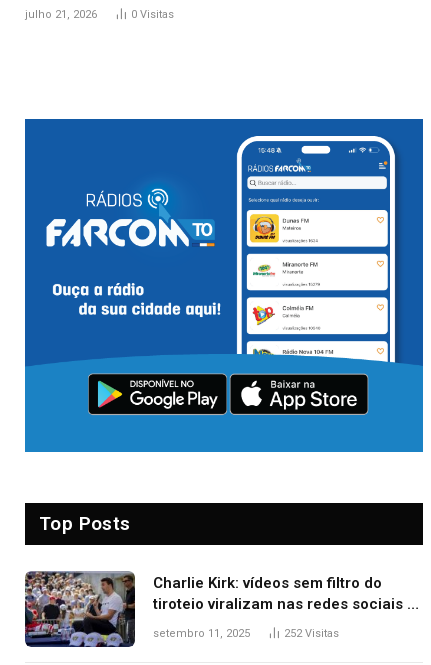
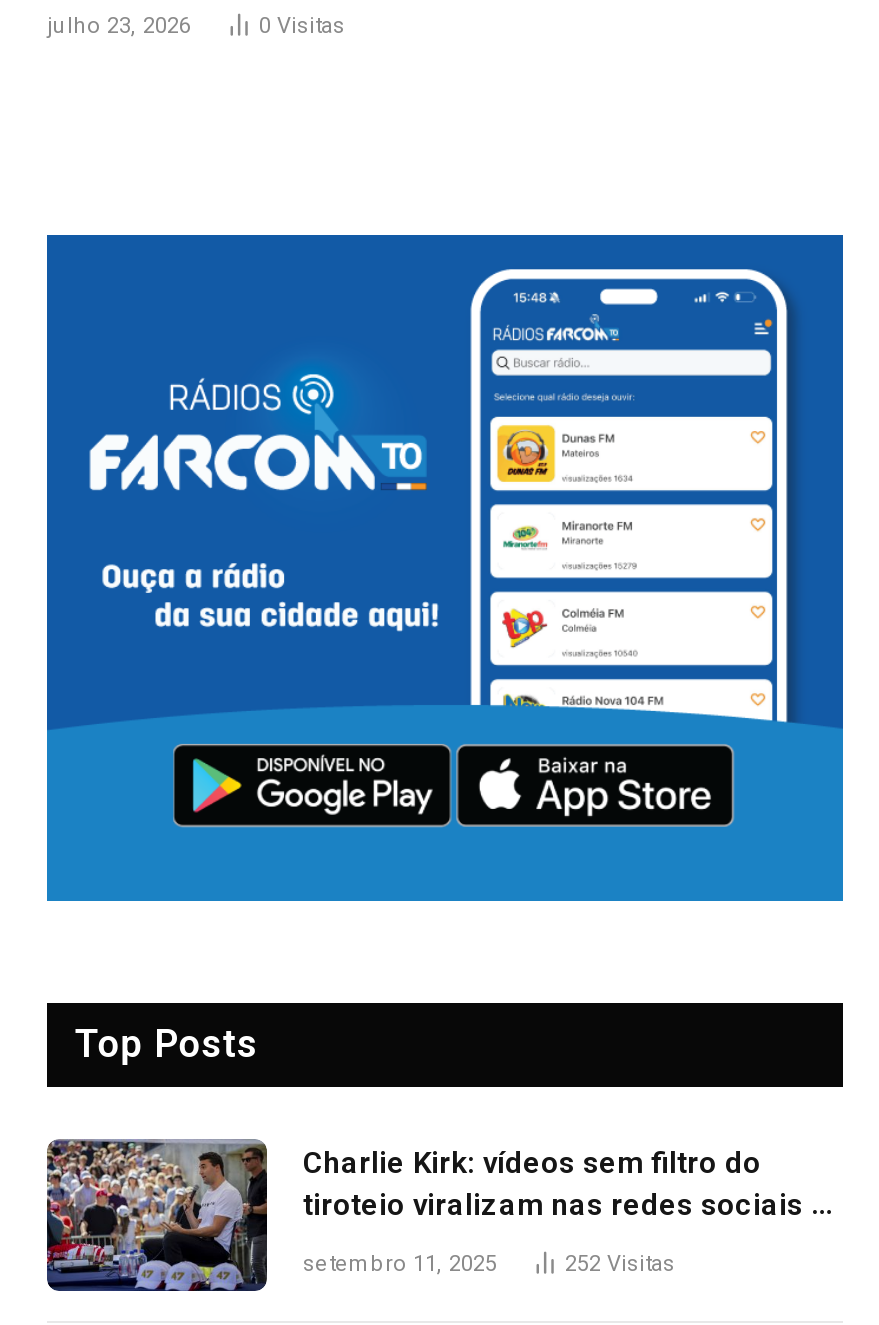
[25,8,97,21] julho 21, 2026 -> [47,13,191,39] julho 23, 2026

